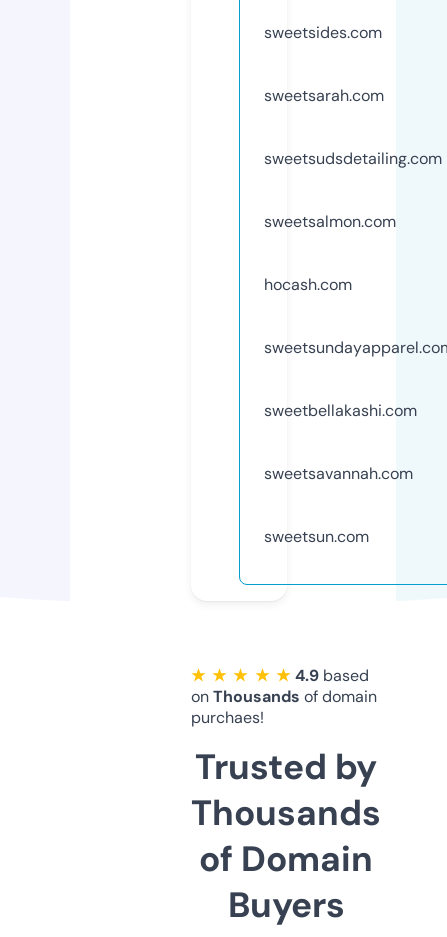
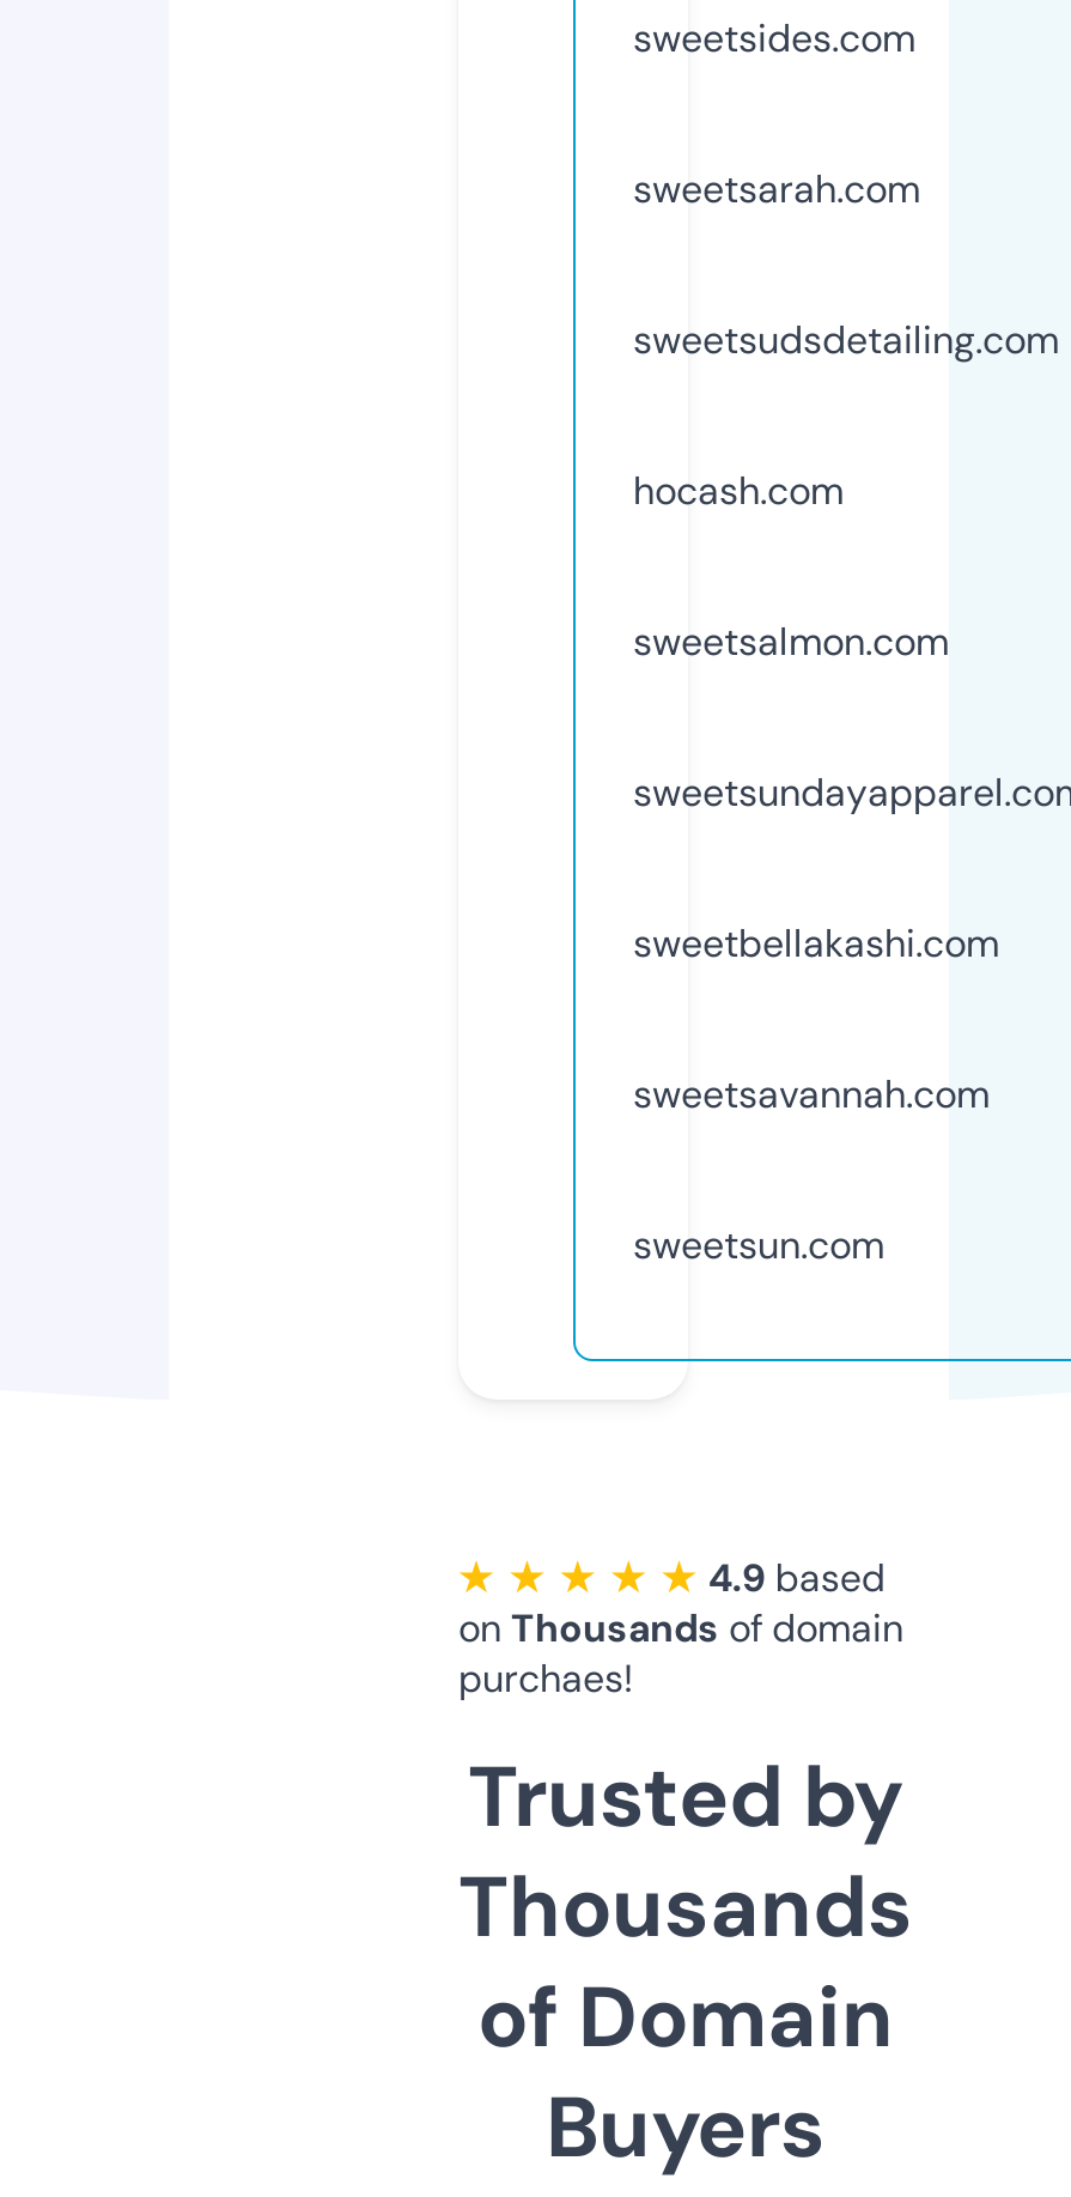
moved [264,211,396,232] -> [633,616,949,666]: sweetsalmon.com
moved [264,274,352,295] -> [633,465,844,516]: hocash.com

